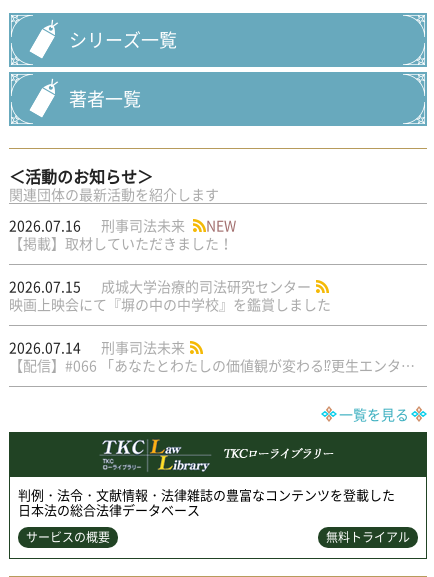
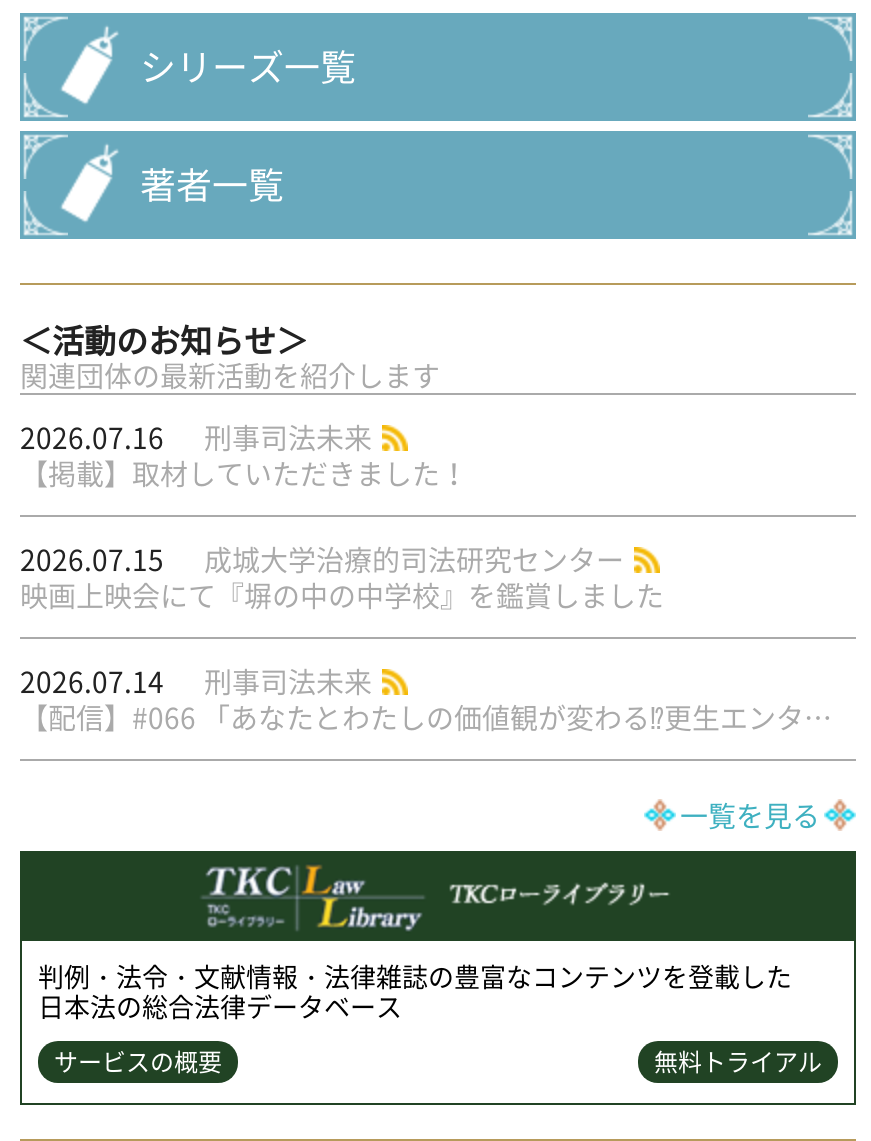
[206,214,236,234] NEW -> none

